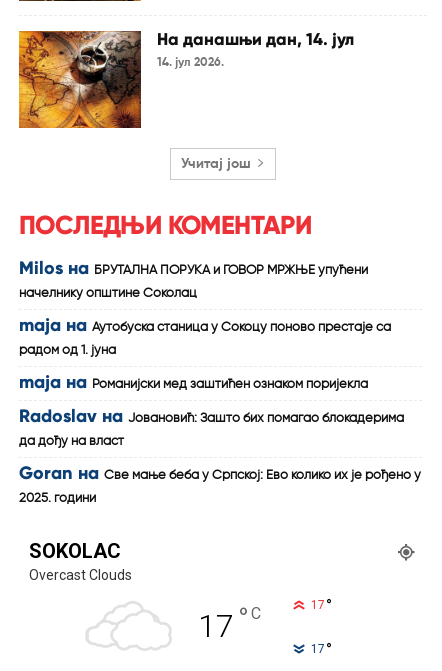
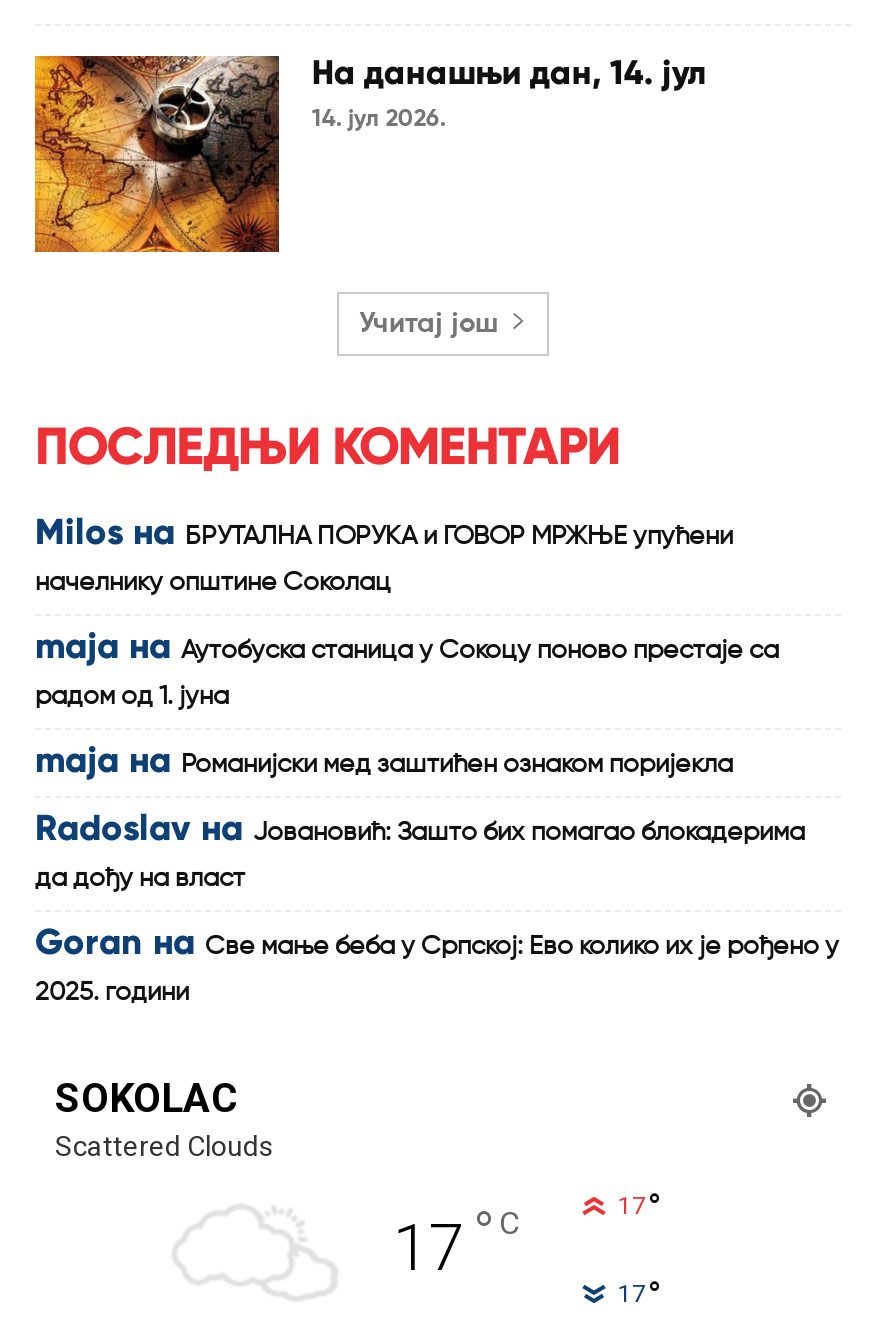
[29,567,132,583] Overcast Clouds -> [55,1131,273,1163] Scattered Clouds

